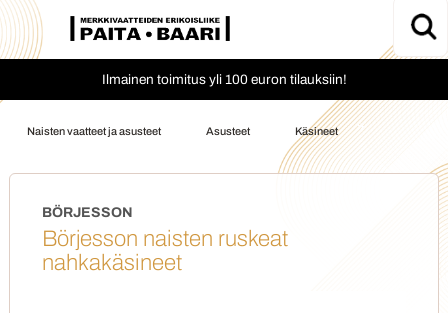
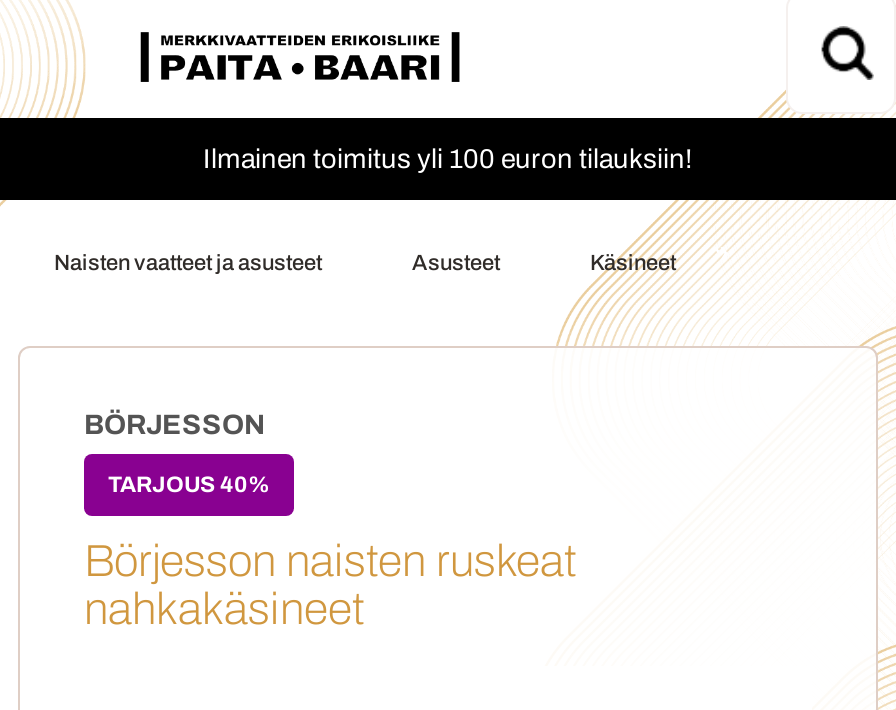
none -> [108,472,270,496] TARJOUS 40%

